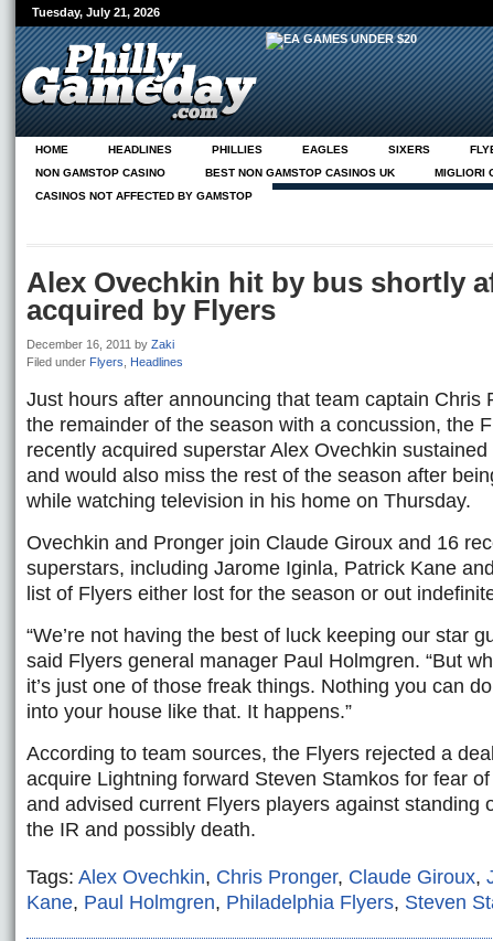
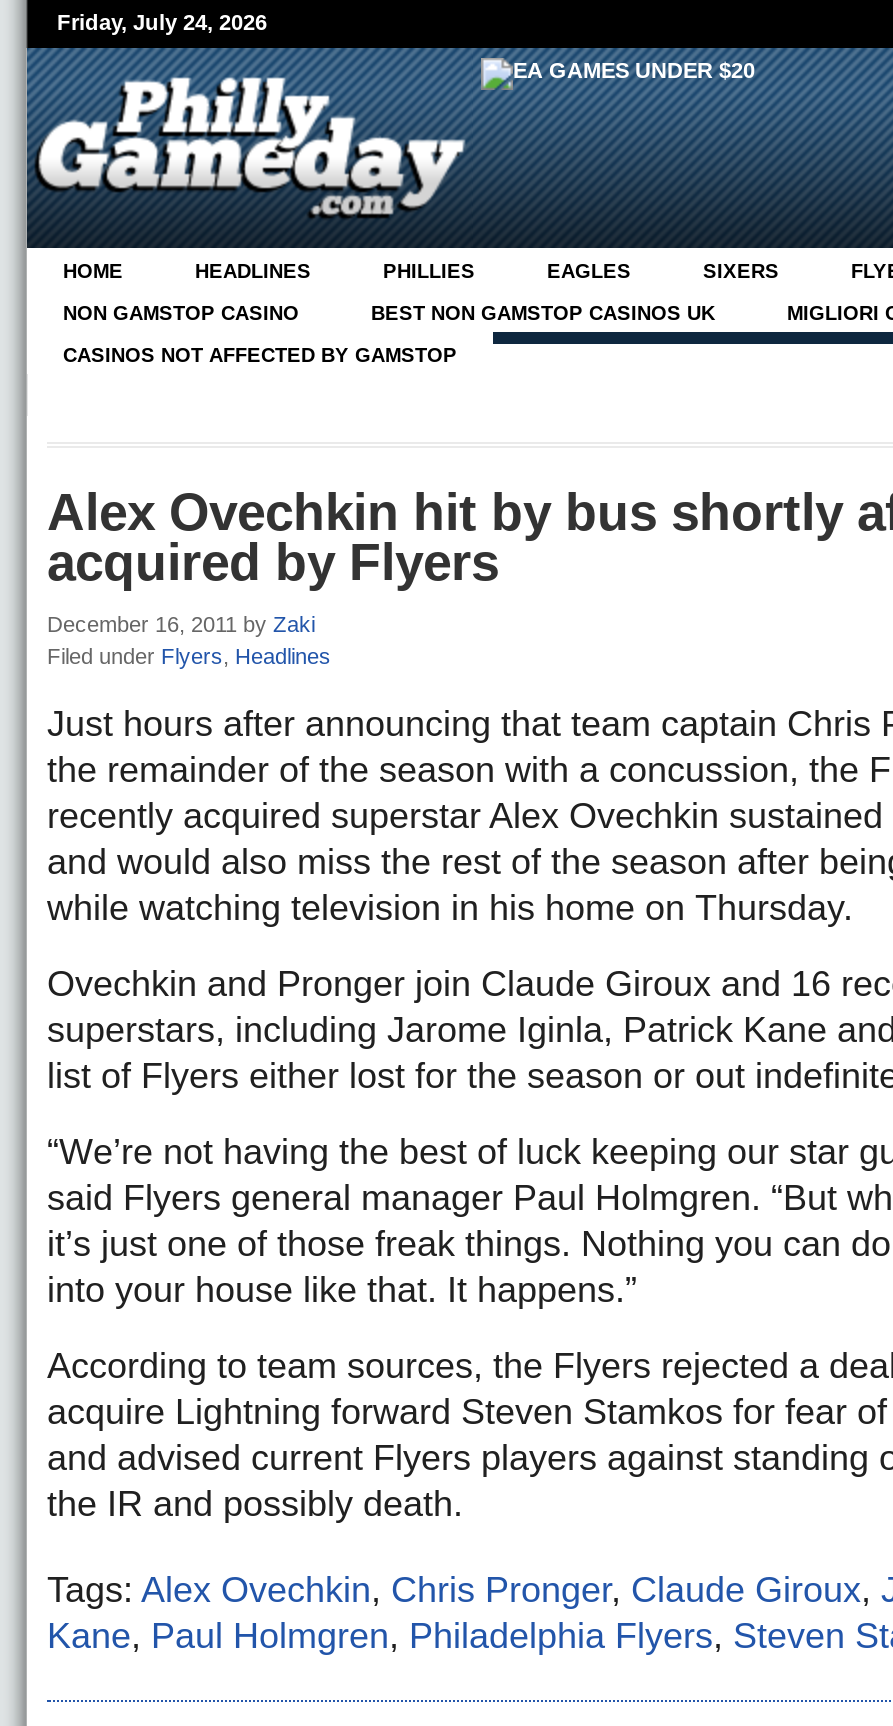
[32,6,160,19] Tuesday, July 21, 2026 -> [57,10,267,34] Friday, July 24, 2026

